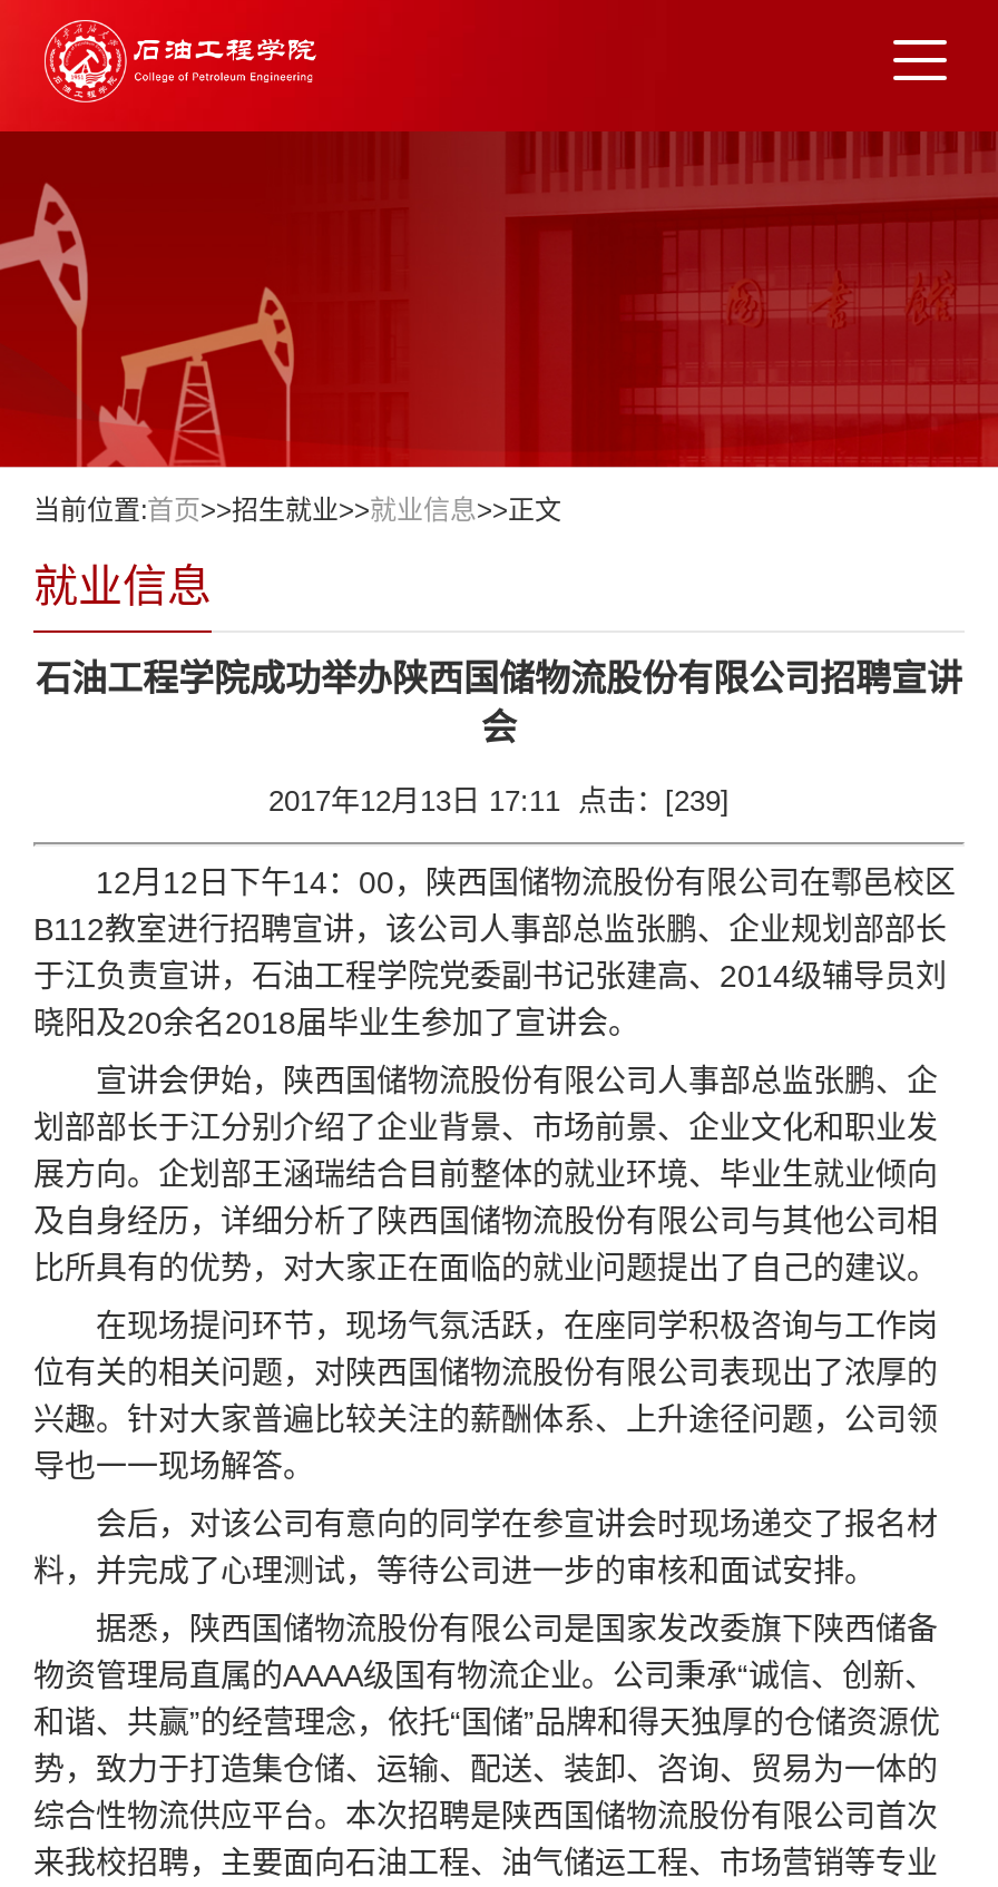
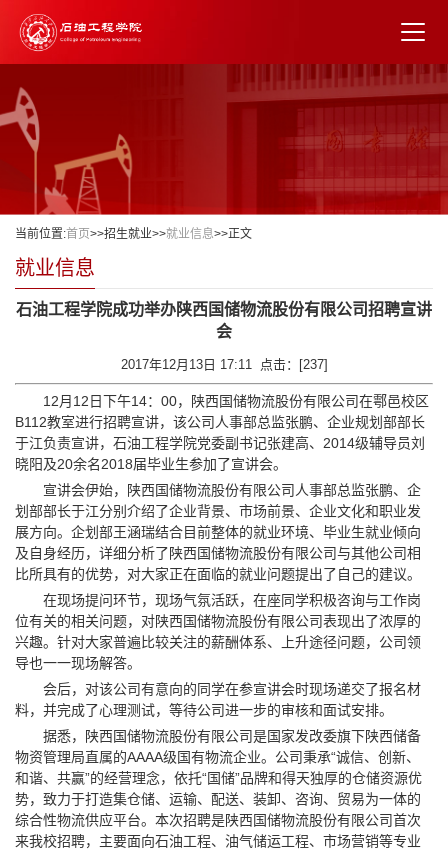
[268,784,730,818] 2017年12月13日 17:11 点击：[239] -> [120,357,327,372] 2017年12月13日 17:11 点击：[237]

